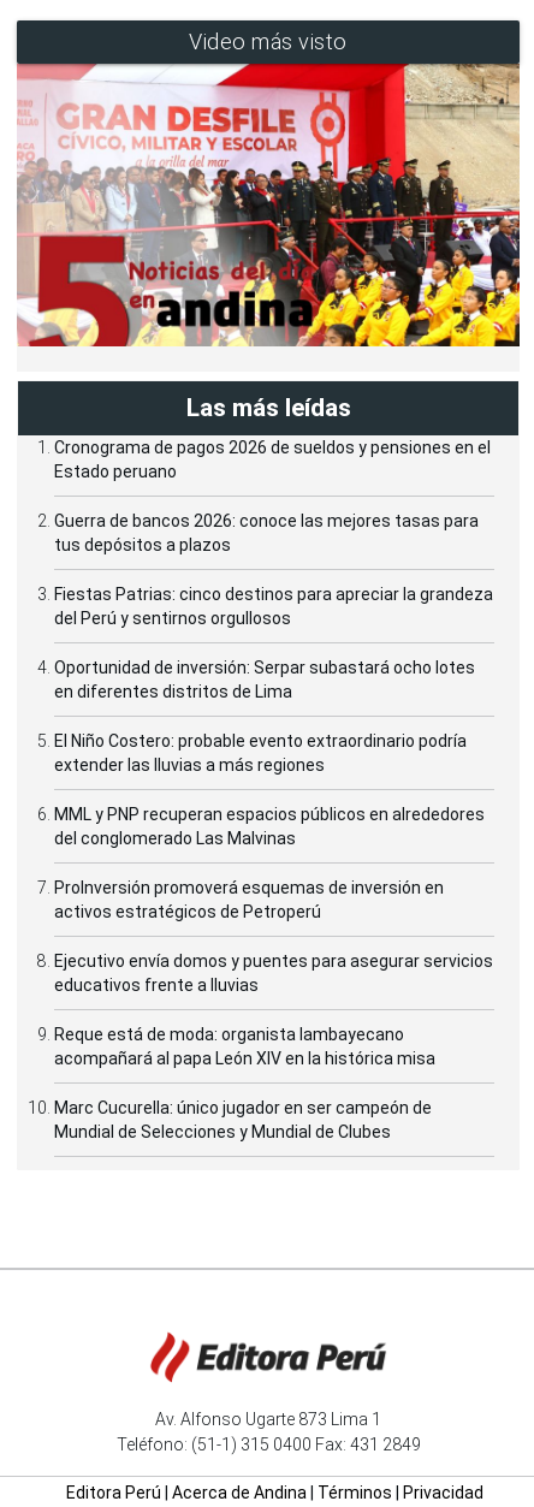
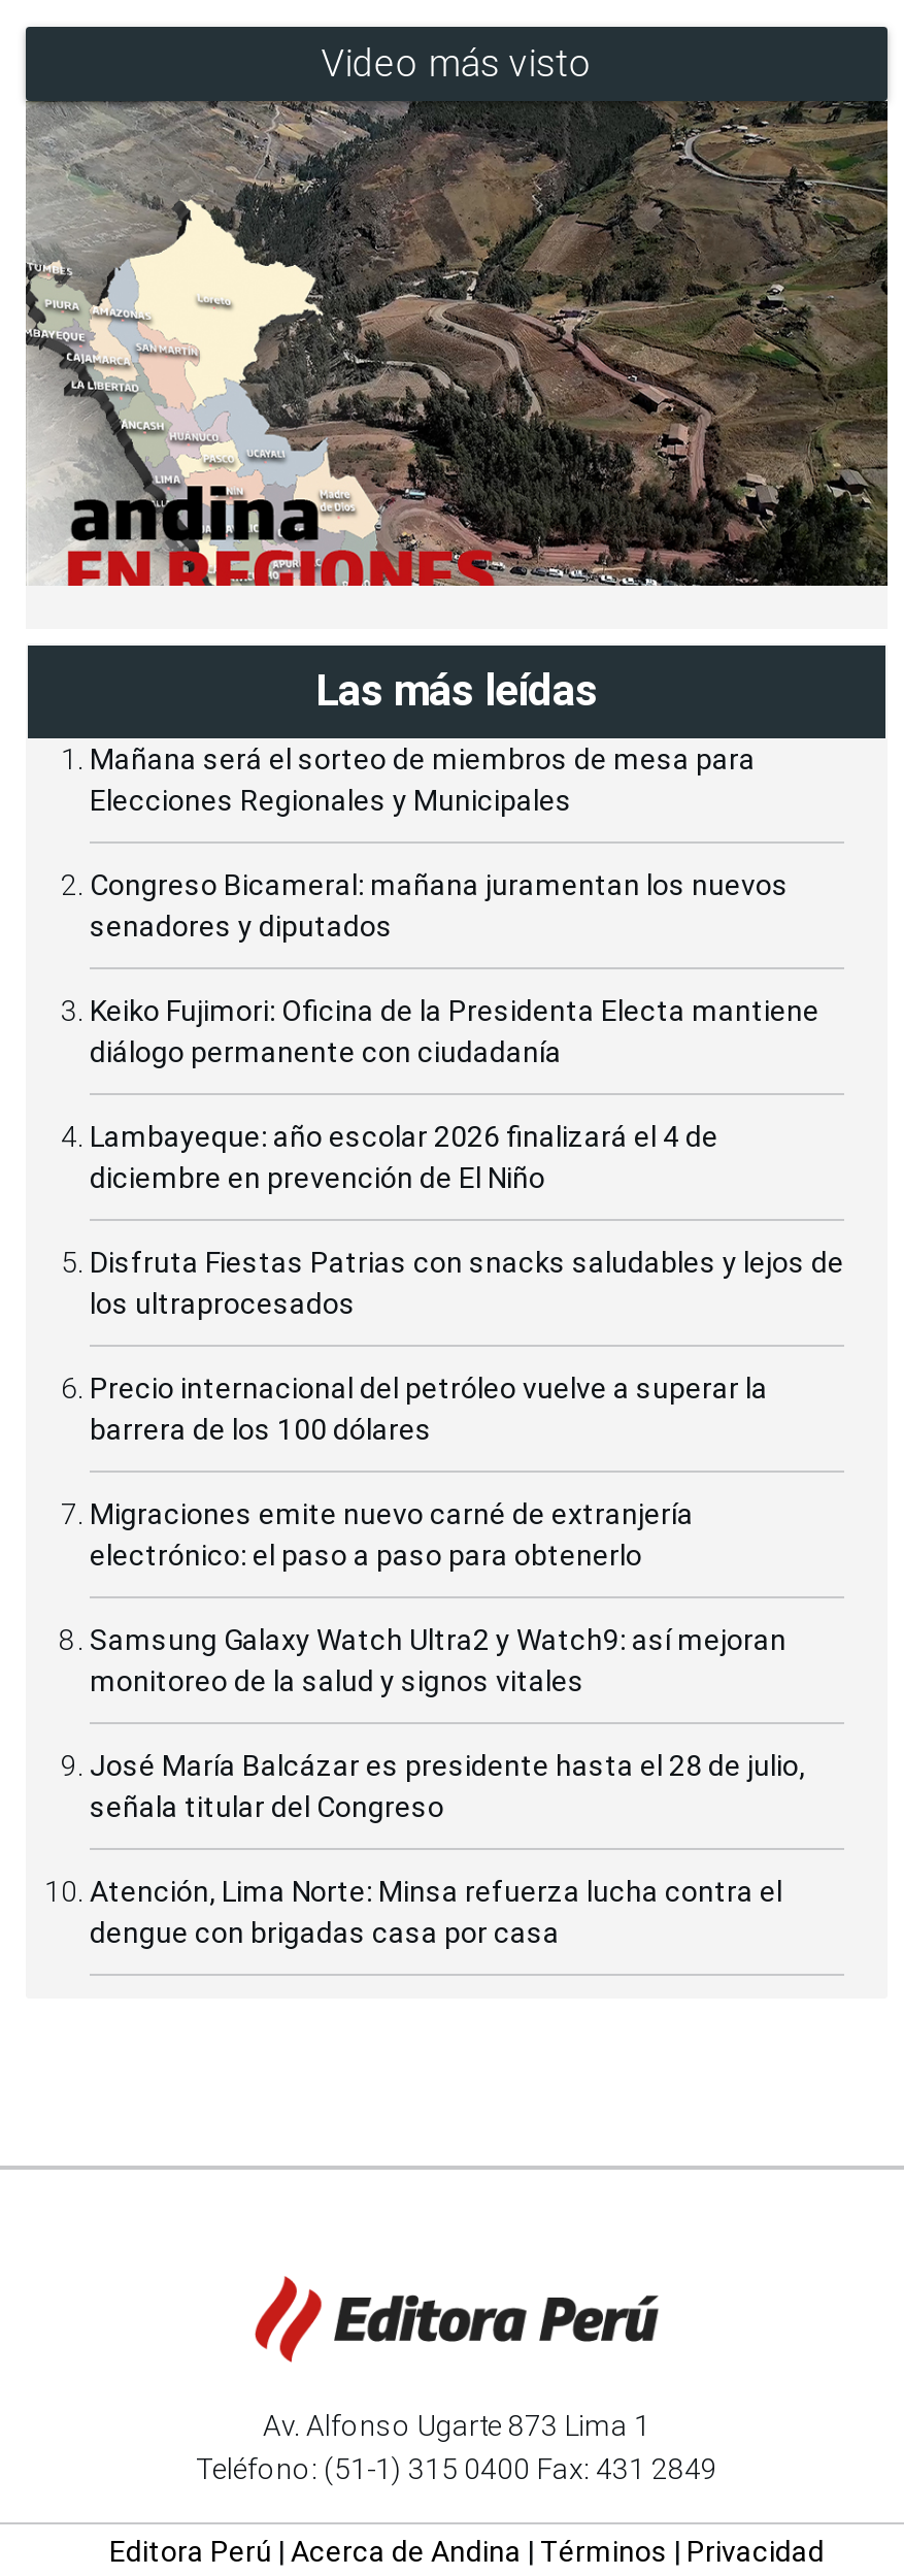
[17,63,521,348] [image] -> [24,101,890,588] [image]
[54,438,491,481] Cronograma de pagos 2026 de sueldos y pensiones en el | Estado peruano -> [90,743,756,817] Mañana será el sorteo de miembros de mesa para | Elecciones Regionales y Municipales
[54,512,479,555] Guerra de bancos 2026: conoce las mejores tasas para | tus depósitos a plazos -> [90,869,789,943] Congreso Bicameral: mañana juramentan los nuevos | senadores y diputados
[54,585,493,628] Fiestas Patrias: cinco destinos para apreciar la grandeza | del Perú y sentirnos orgullosos -> [90,995,819,1069] Keiko Fujimori: Oficina de la Presidenta Electa mantiene | diálogo permanente con ciudadanía
[54,658,475,702] Oportunidad de inversión: Serpar subastará ocho lotes | en diferentes distritos de Lima -> [90,1121,718,1195] Lambayeque: año escolar 2026 finalizará el 4 de | diciembre en prevención de El Niño
[54,732,467,775] El Niño Costero: probable evento extraordinario podría | extender las lluvias a más regiones -> [90,1246,844,1321] Disfruta Fiestas Patrias con snacks saludables y lejos de | los ultraprocesados
[54,805,485,848] MML y PNP recuperan espacios públicos en alrededores | del conglomerado Las Malvinas -> [90,1372,768,1446] Precio internacional del petróleo vuelve a superar la | barrera de los 100 dólares
[54,878,444,922] ProInversión promoverá esquemas de inversión en | activos estratégicos de Petroperú -> [90,1498,694,1572] Migraciones emite nuevo carné de extranjería | electrónico: el paso a paso para obtenerlo
[54,952,493,995] Ejecutivo envía domos y puentes para asegurar servicios | educativos frente a lluvias -> [90,1624,786,1698] Samsung Galaxy Watch Ultra2 y Watch9: así mejoran | monitoreo de la salud y signos vitales
[54,1025,435,1068] Reque está de moda: organista lambayecano | acompañará al papa León XIV en la histórica misa -> [90,1750,805,1824] José María Balcázar es presidente hasta el 28 de julio, | señala titular del Congreso
[54,1098,432,1142] Marc Cucurella: único jugador en ser campeón de | Mundial de Selecciones y Mundial de Clubes -> [90,1875,782,1950] Atención, Lima Norte: Minsa refuerza lucha contra el | dengue con brigadas casa por casa

